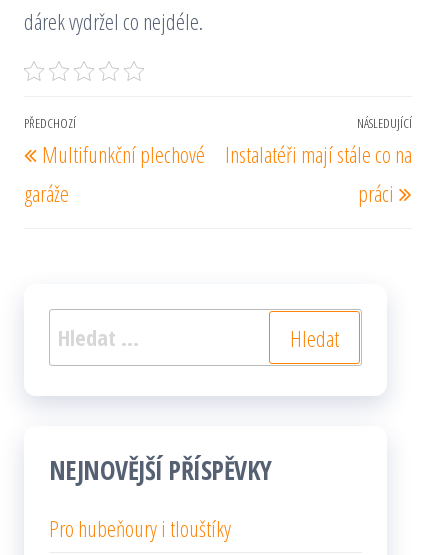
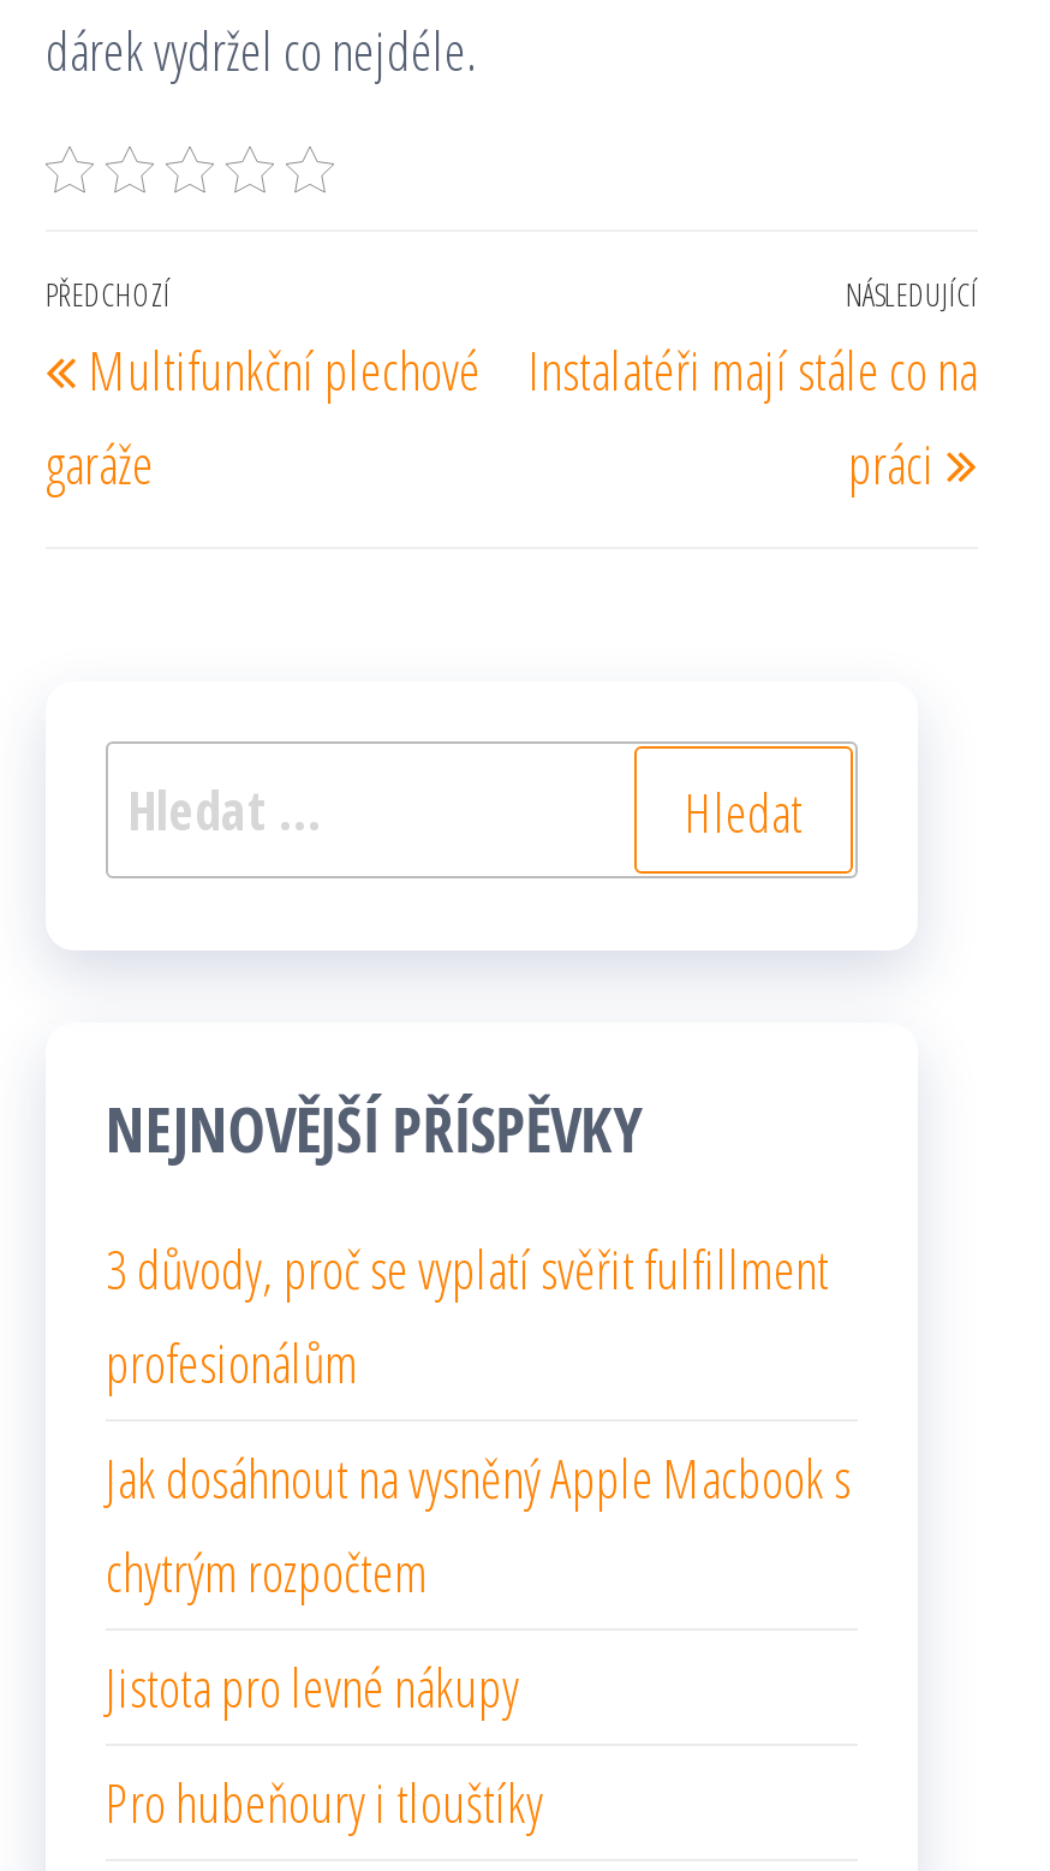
none -> [106,1232,851,1723] 3 důvody, proč se vyplatí svěřit fulfillment | profesionálům | Jak dosáhnout na vysněný Apple Macbook s | chytrým rozpočtem | Jistota pro levné nákupy

